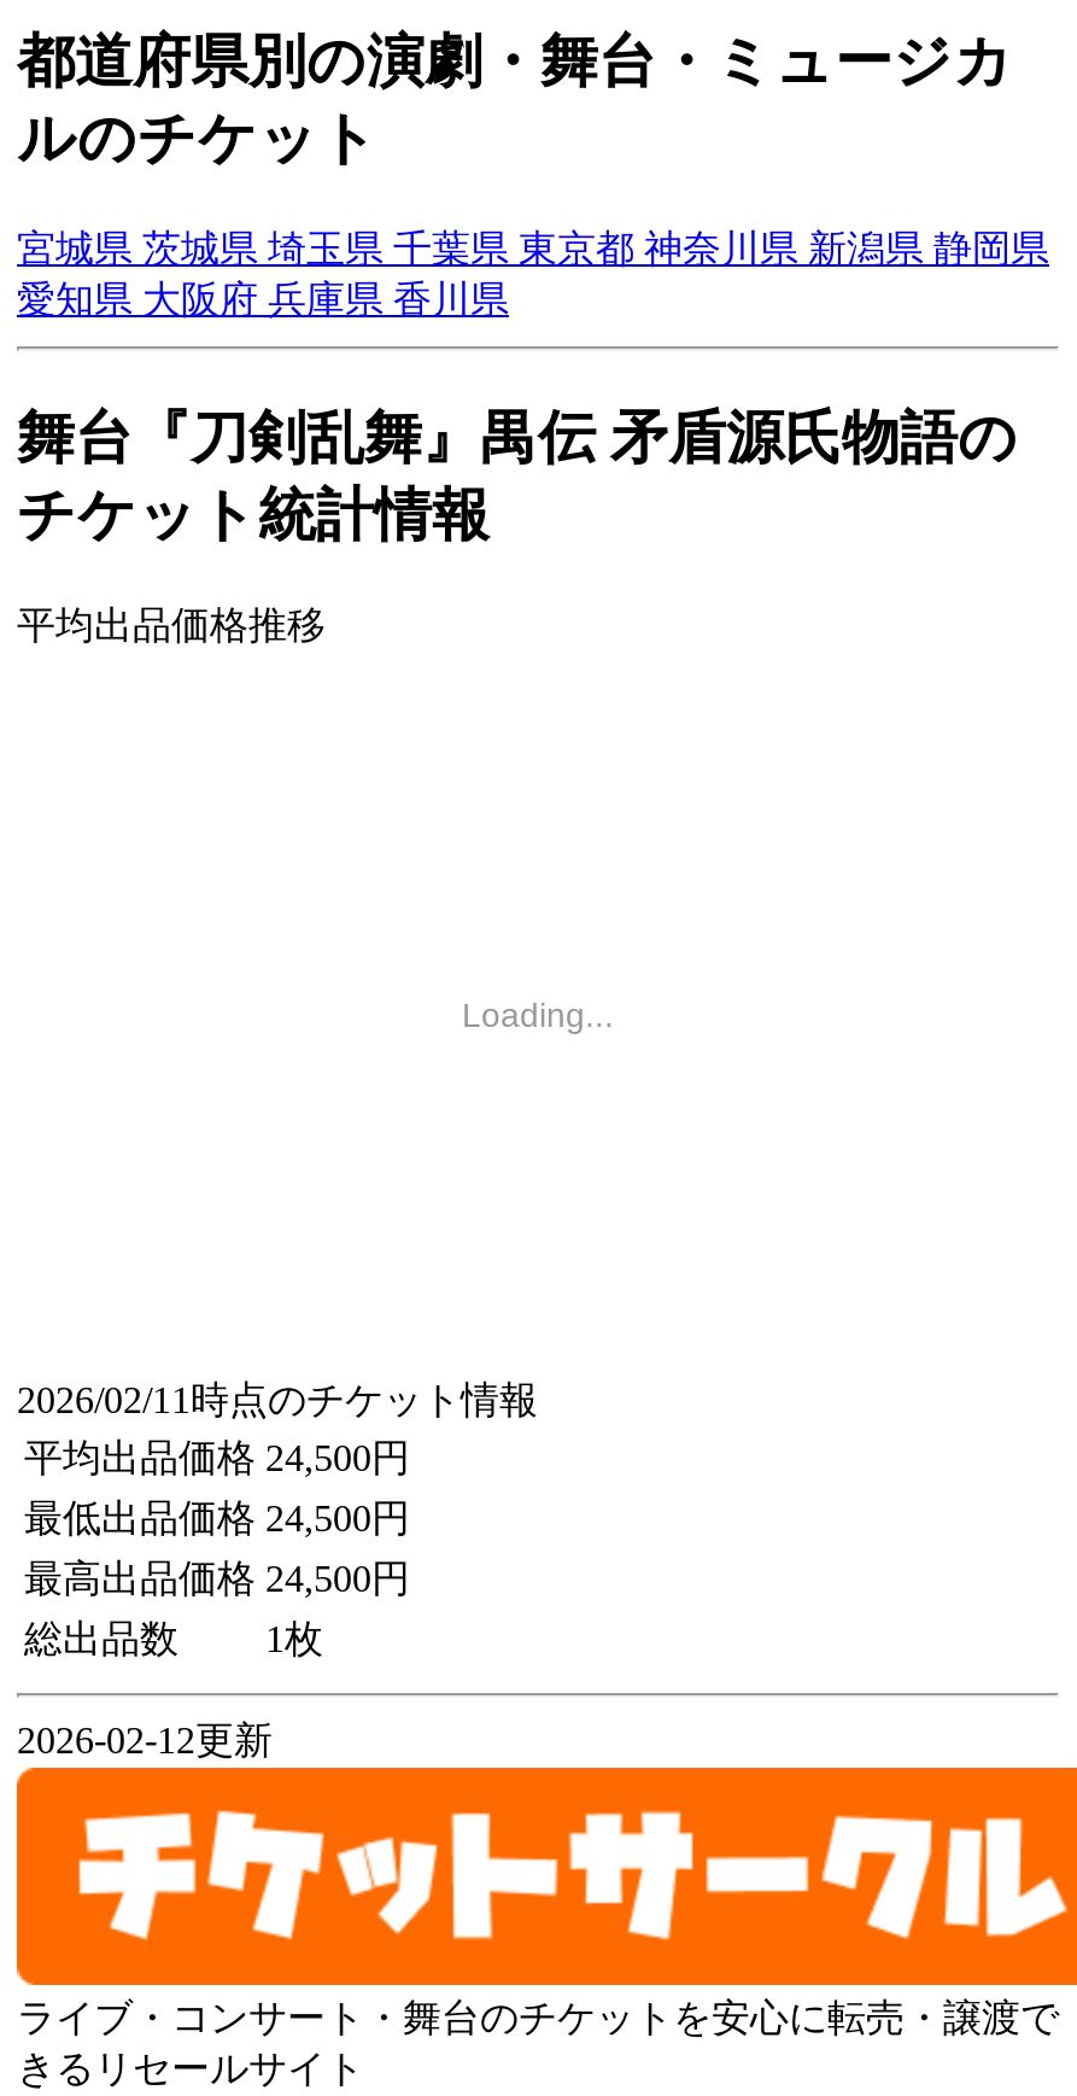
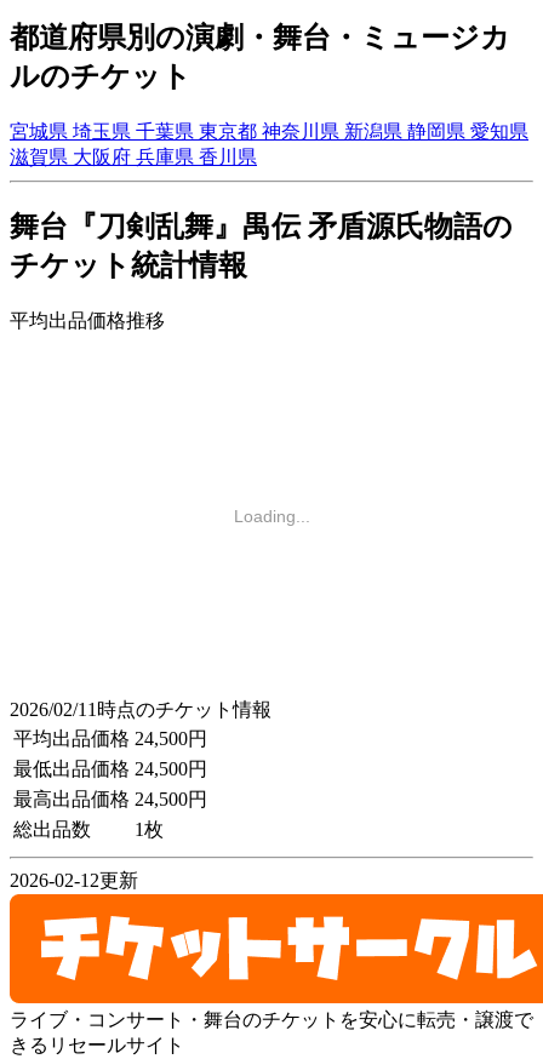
[17,228,1049,269] 宮城県茨城県埼玉県千葉県東京都神奈川県新潟県静岡県 -> [10,121,528,142] 宮城県埼玉県千葉県東京都神奈川県新潟県静岡県愛知県
[17,279,509,320] 愛知県大阪府兵庫県香川県 -> [10,147,257,167] 滋賀県大阪府兵庫県香川県

